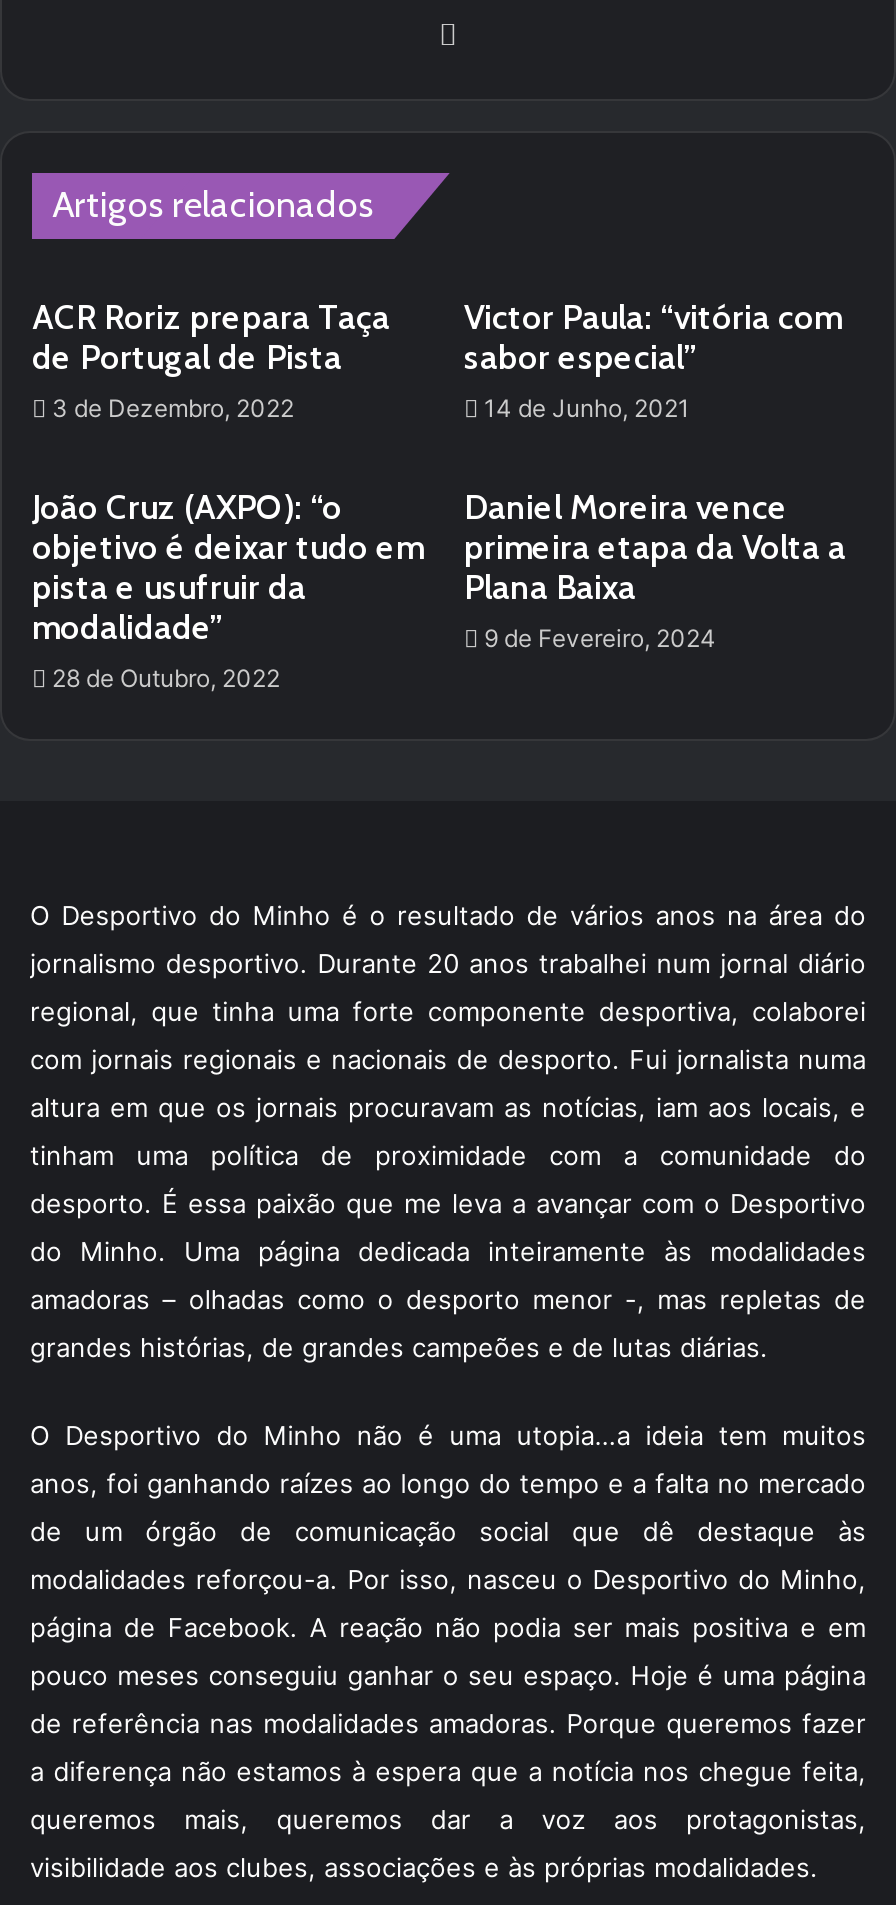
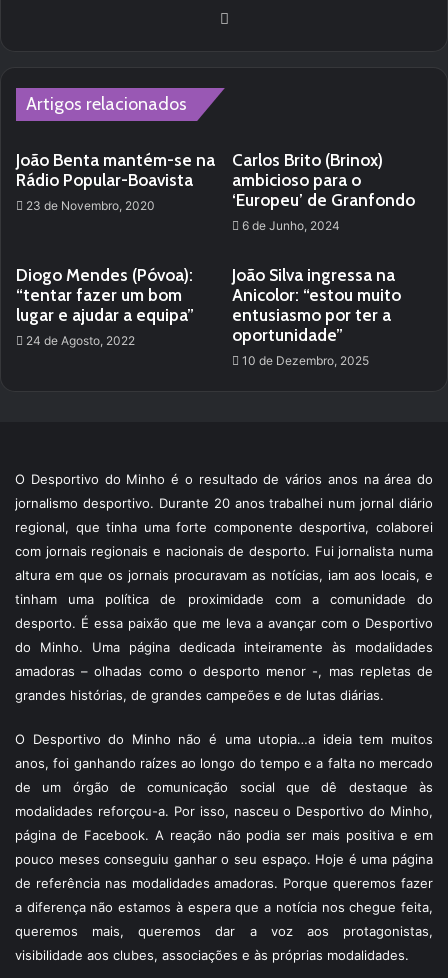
[32,296,390,422] ACR Roriz prepara Taça | de Portugal de Pista | 3 de Dezembro, 2022 -> [16,149,215,212] João Benta mantém-se na | Rádio Popular-Boavista | 23 de Novembro, 2020
[464,296,842,422] Victor Paula: “vitória com | sabor especial” | 14 de Junho, 2021 -> [232,149,415,232] Carlos Brito (Brinox) | ambicioso para o | ‘Europeu’ de Granfondo | 6 de Junho, 2024
[32,486,424,692] João Cruz (AXPO): “o | objetivo é deixar tudo em | pista e usufruir da | modalidade” | 28 de Outubro, 2022 -> [16,264,194,347] Diogo Mendes (Póvoa): | “tentar fazer um bom | lugar e ajudar a equipa” | 24 de Agosto, 2022
[464,486,846,652] Daniel Moreira vence | primeira etapa da Volta a | Plana Baixa | 9 de Fevereiro, 2024 -> [232,264,401,367] João Silva ingressa na | Anicolor: “estou muito | entusiasmo por ter a | oportunidade” | 10 de Dezembro, 2025

